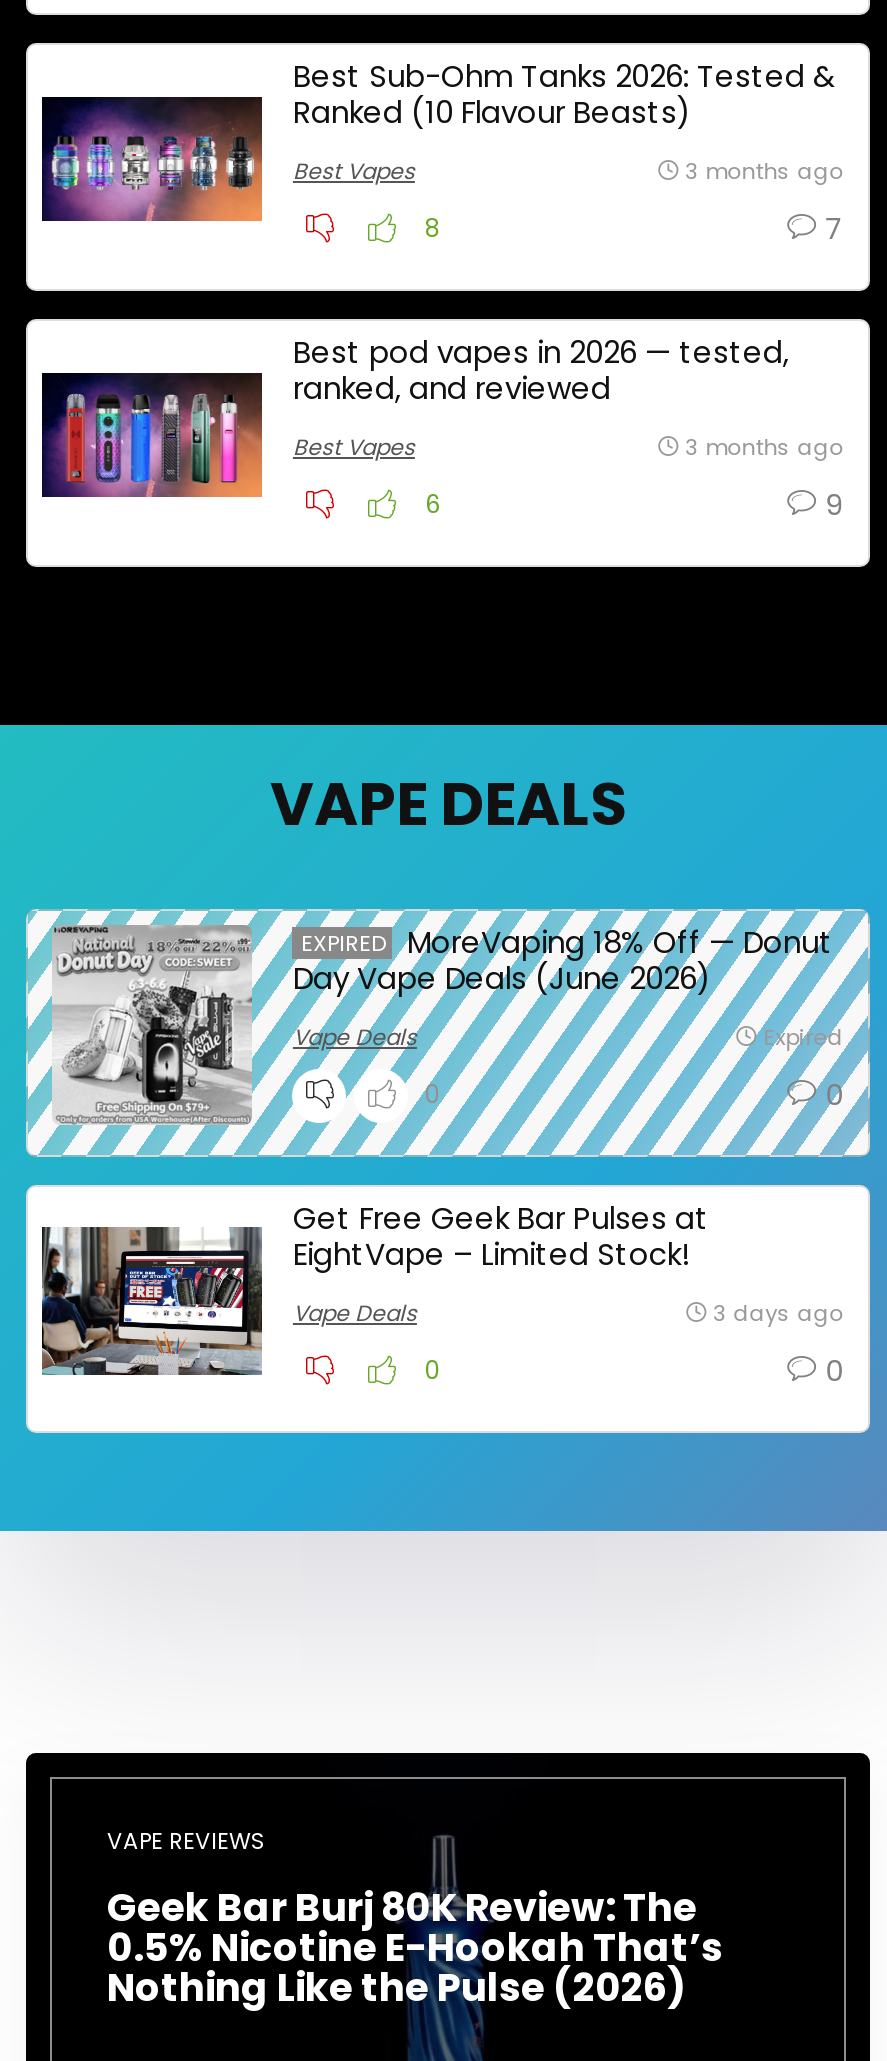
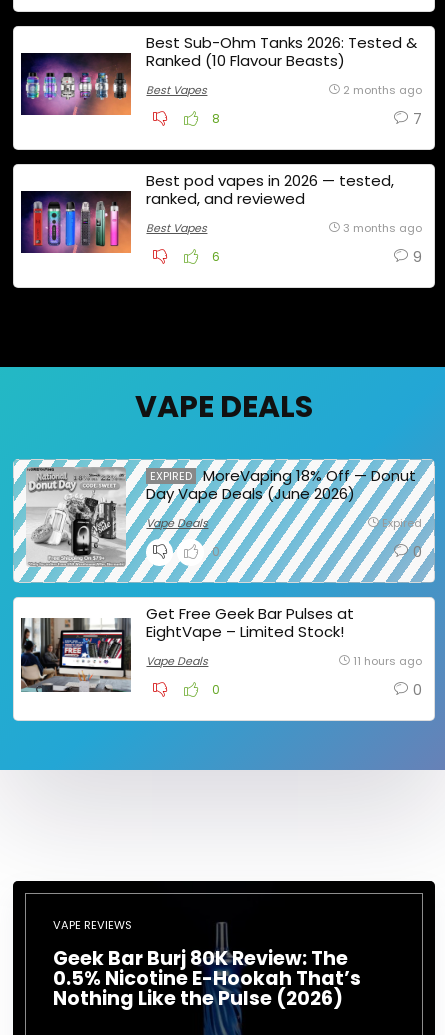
[685,155,843,187] 3 months ago -> [343,82,422,98] 2 months ago
[713,1297,843,1329] 3 days ago -> [353,653,422,669] 11 hours ago

